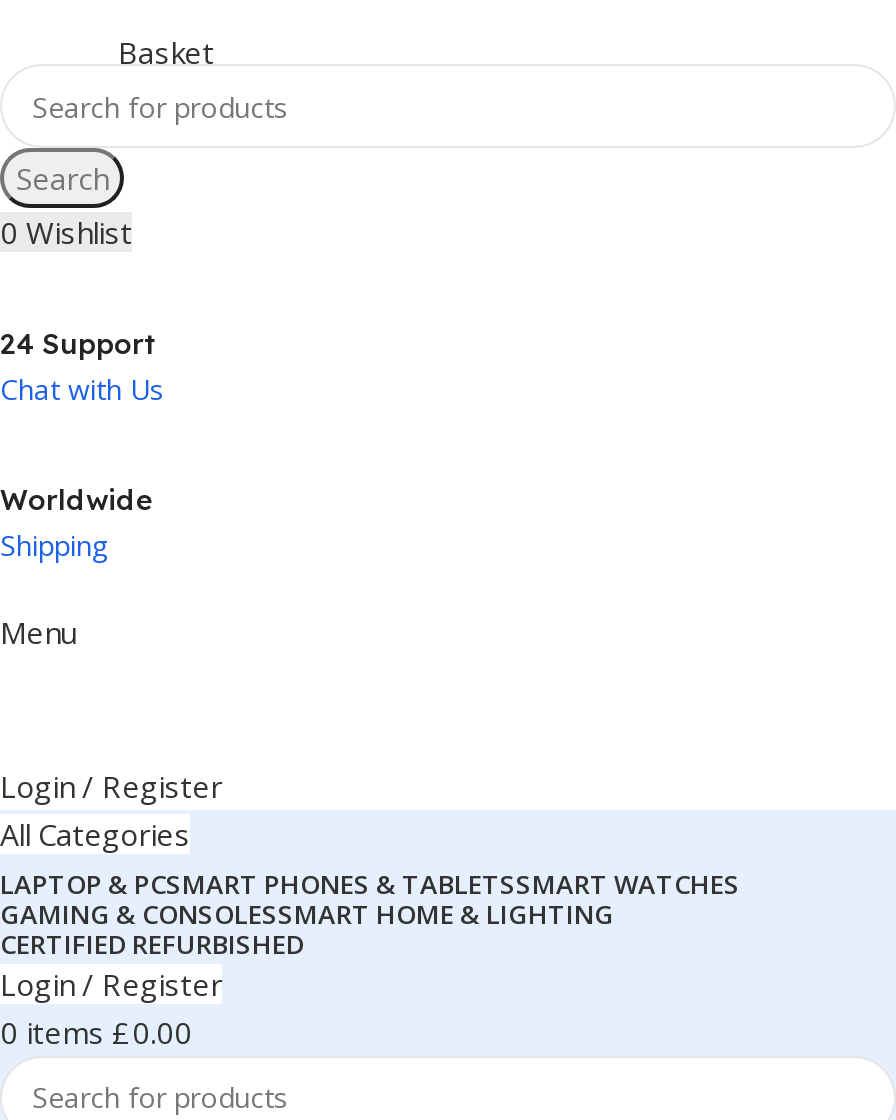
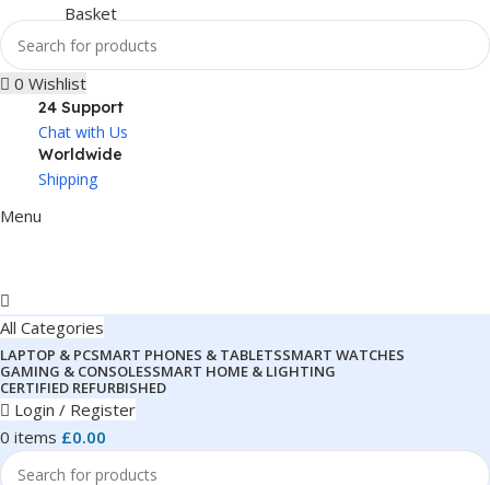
[16,159,108,199] Search -> none
[0,766,222,806] Login / Register -> none

